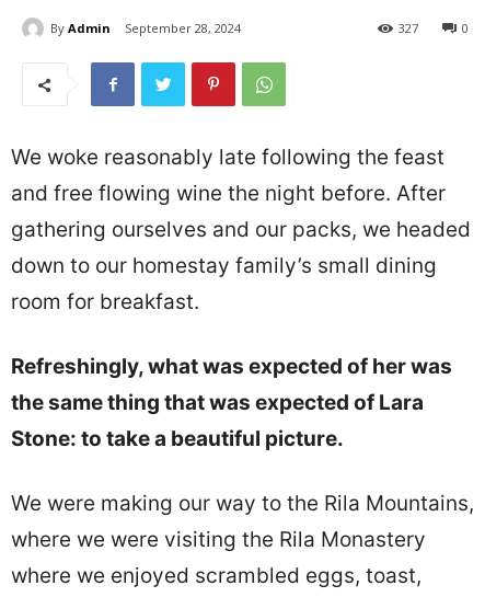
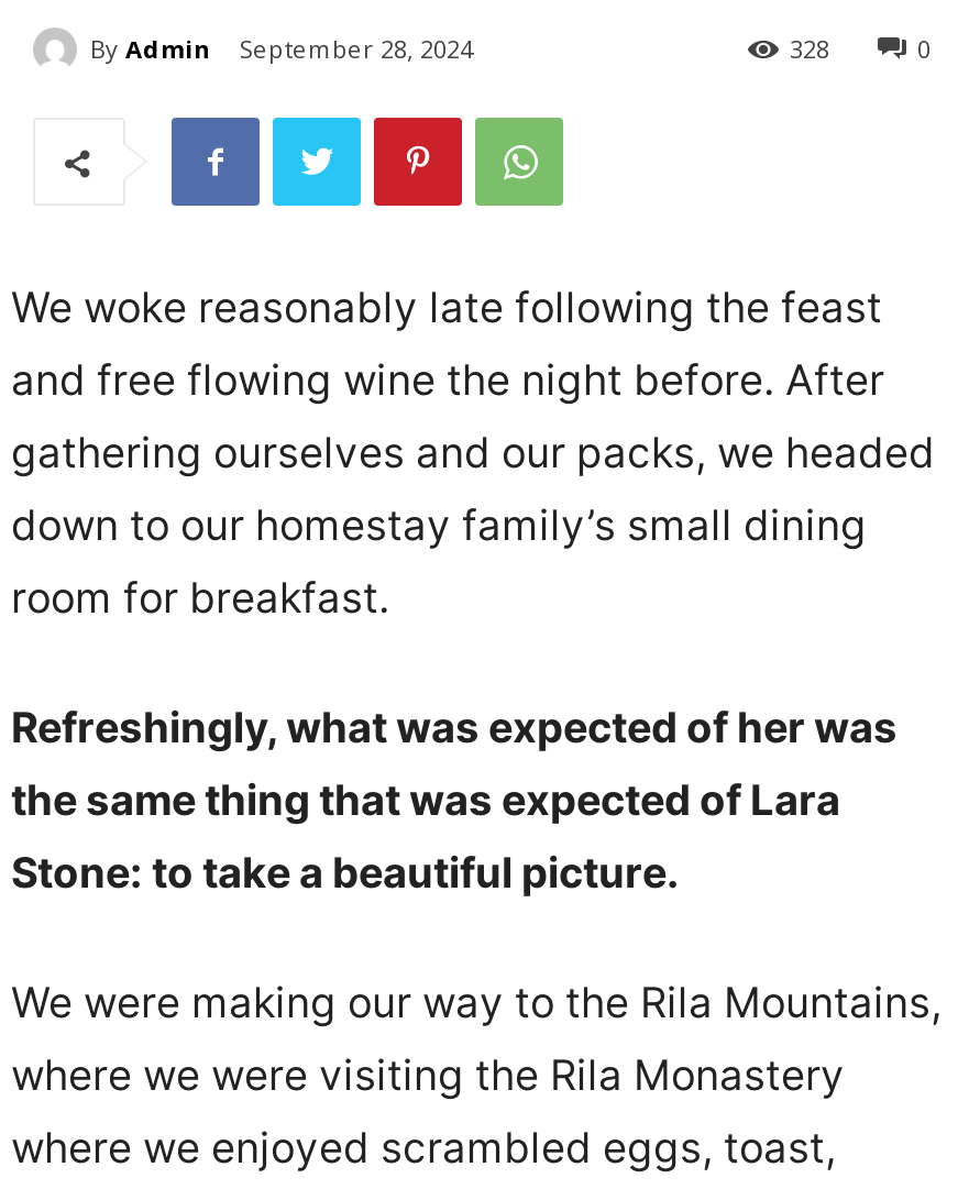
[399,20,418,36] 327 -> [790,32,829,65] 328

